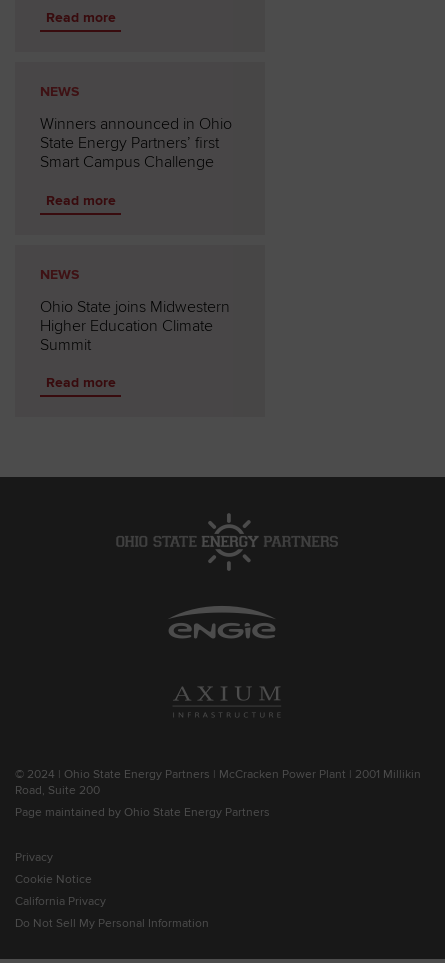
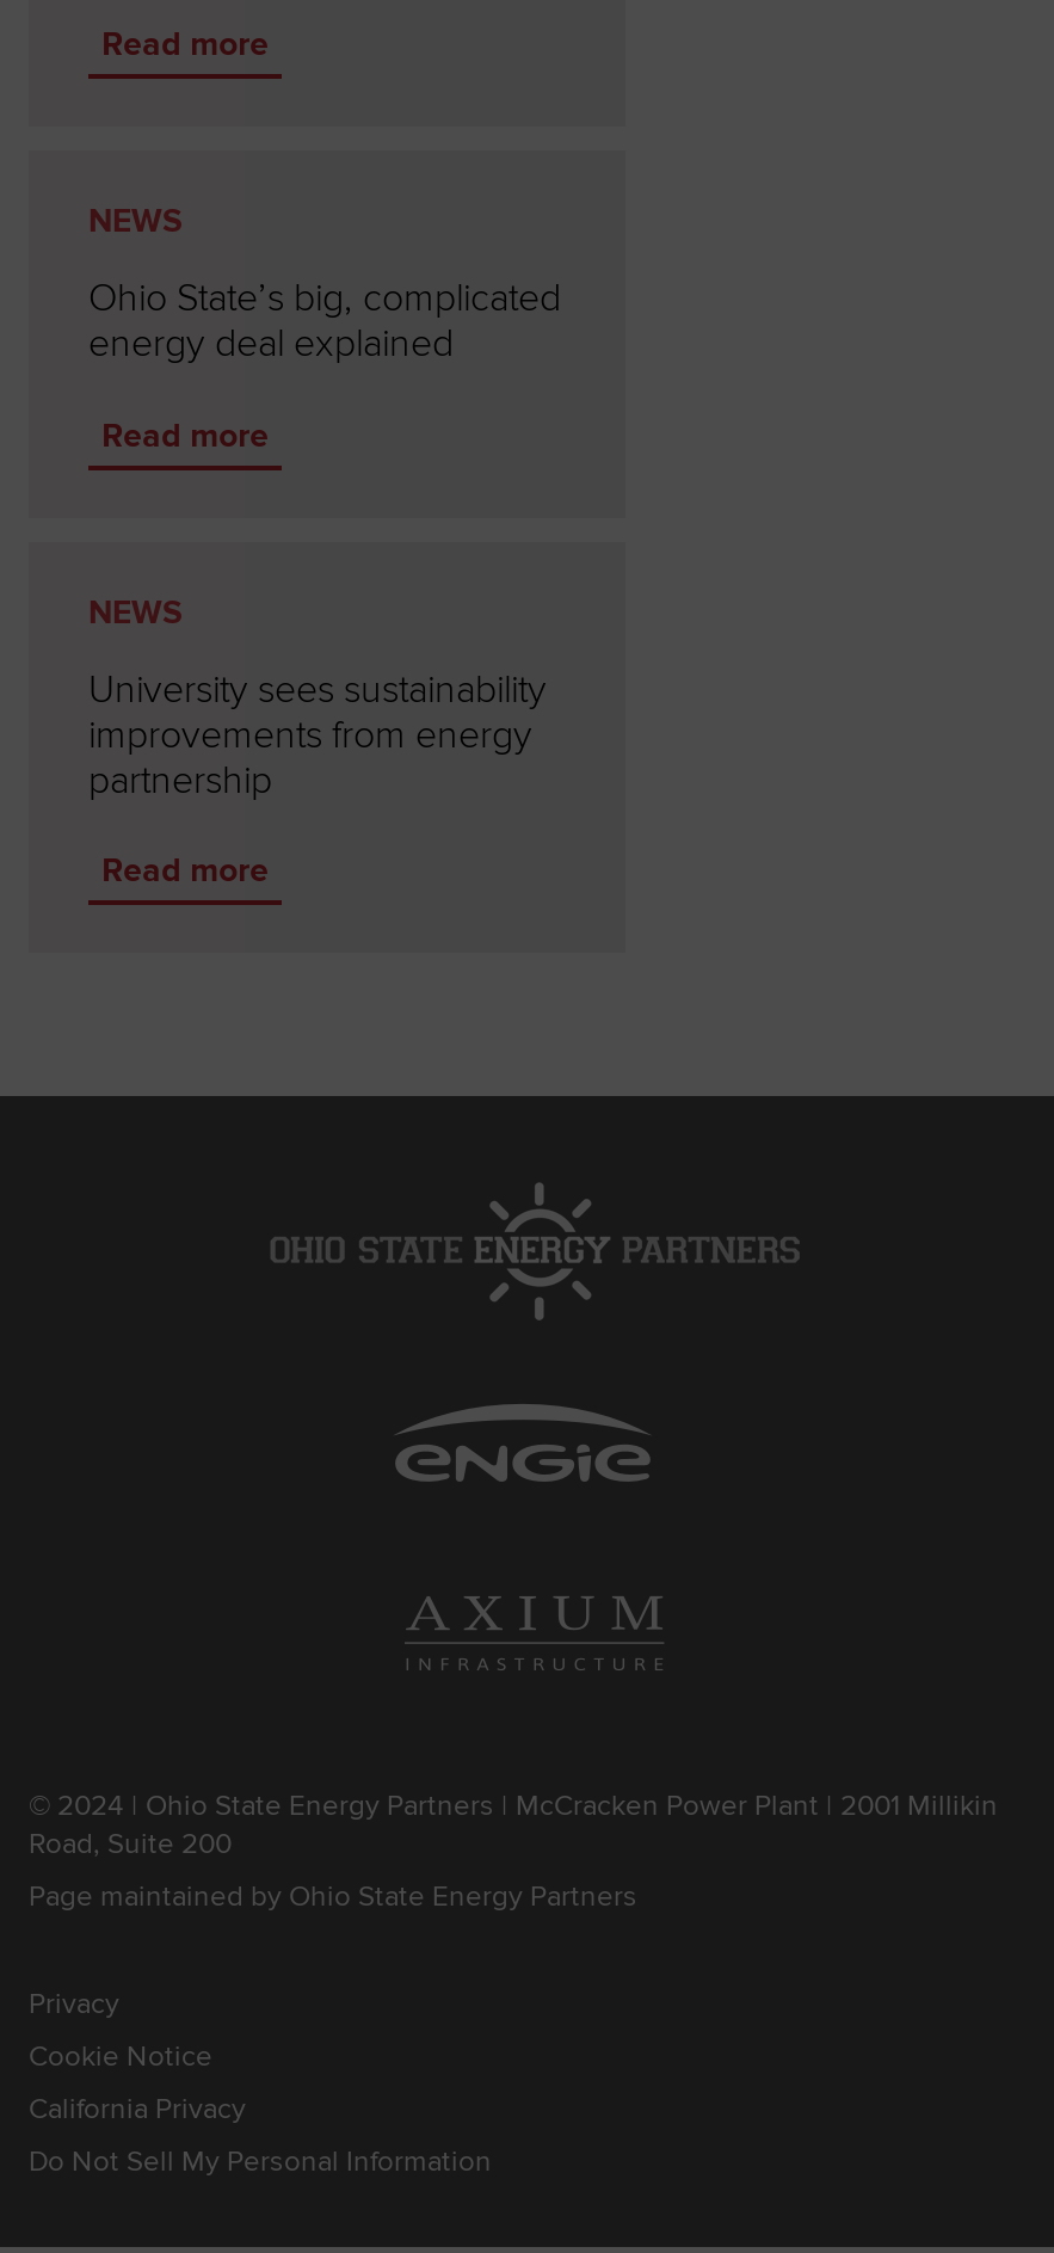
[40,114,232,172] Winners announced in Ohio | State Energy Partners’ first | Smart Campus Challenge -> [88,275,561,368] Ohio State’s big, complicated | energy deal explained
[40,297,230,355] Ohio State joins Midwestern | Higher Education Climate | Summit -> [88,666,547,804] University sees sustainability | improvements from energy | partnership

